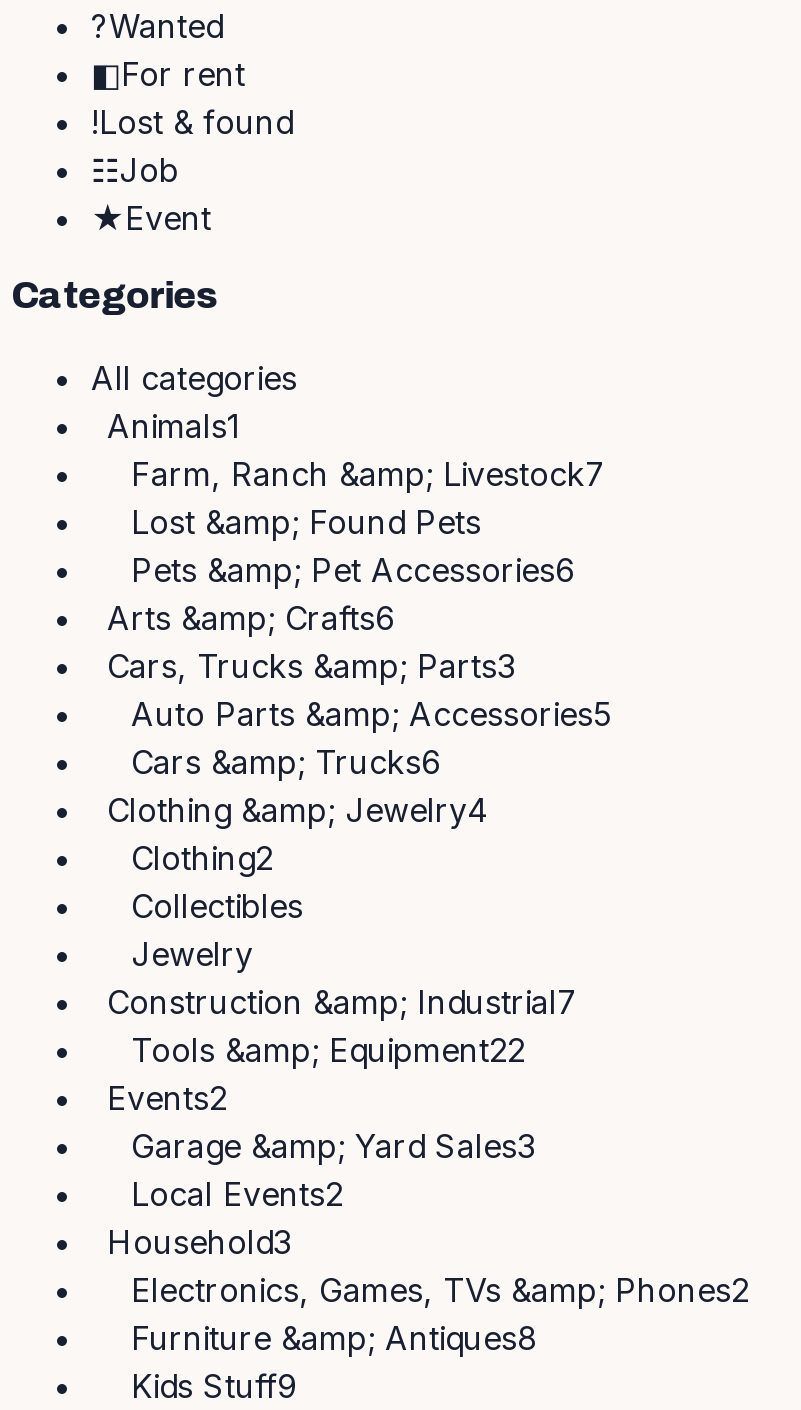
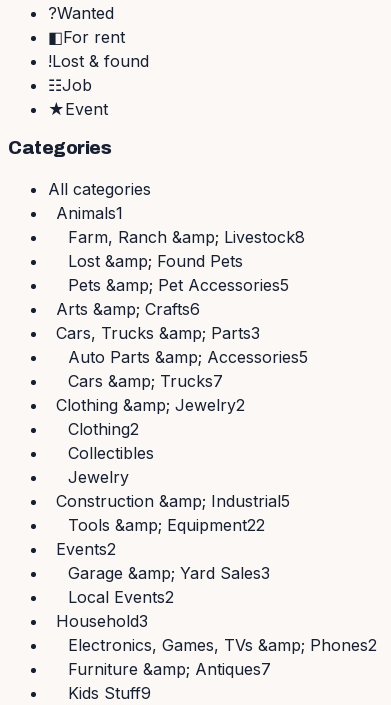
[131,454,605,494] Farm, Ranch &amp; Livestock7 -> [68,227,305,247] Farm, Ranch &amp; Livestock8
[131,550,575,590] Pets &amp; Pet Accessories6 -> [68,275,289,295] Pets &amp; Pet Accessories5
[131,742,441,782] Cars &amp; Trucks6 -> [68,371,223,391] Cars &amp; Trucks7
[107,790,489,830] Clothing &amp; Jewelry4 -> [56,395,245,415] Clothing &amp; Jewelry2
[107,982,577,1022] Construction &amp; Industrial7 -> [56,491,290,511] Construction &amp; Industrial5
[131,1318,537,1358] Furniture &amp; Antiques8 -> [68,659,271,679] Furniture &amp; Antiques7

